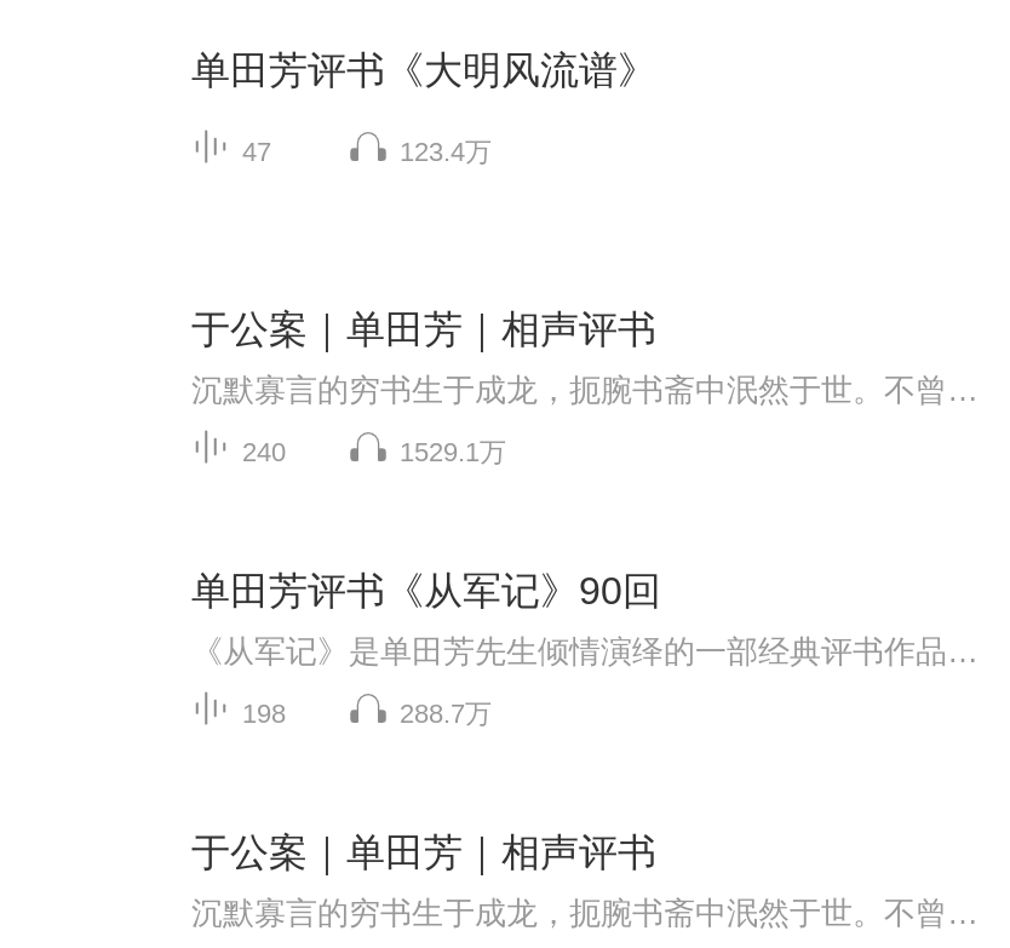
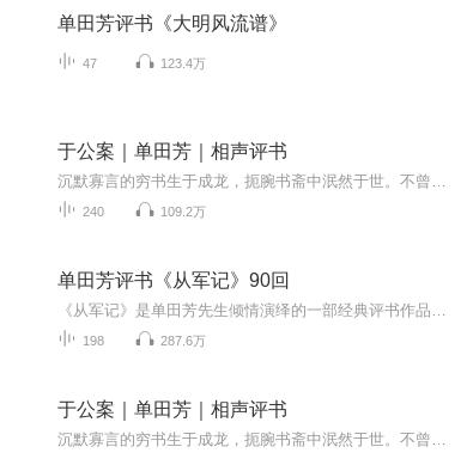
[400,437,506,466] 1529.1万 -> [160,204,206,219] 109.2万
[400,698,492,727] 288.7万 -> [160,333,206,348] 287.6万

